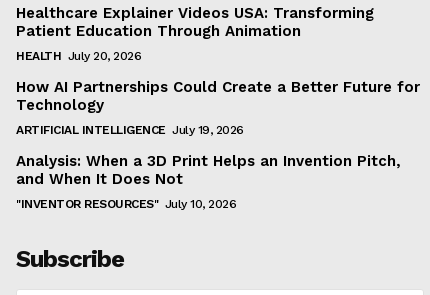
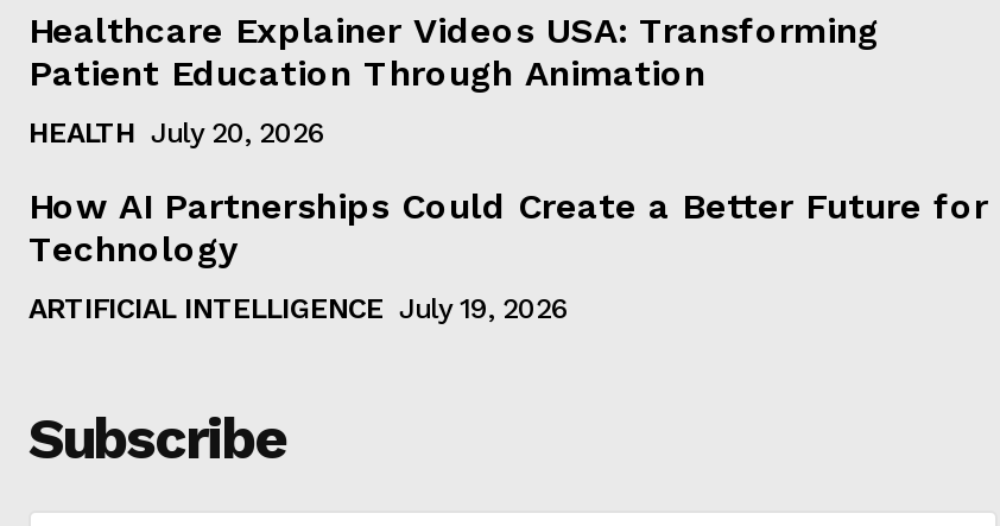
[16,152,401,211] Analysis: When a 3D Print Helps an Invention Pitch, | and When It Does Not | "INVENTOR RESOURCES" July 10, 2026 -> none

